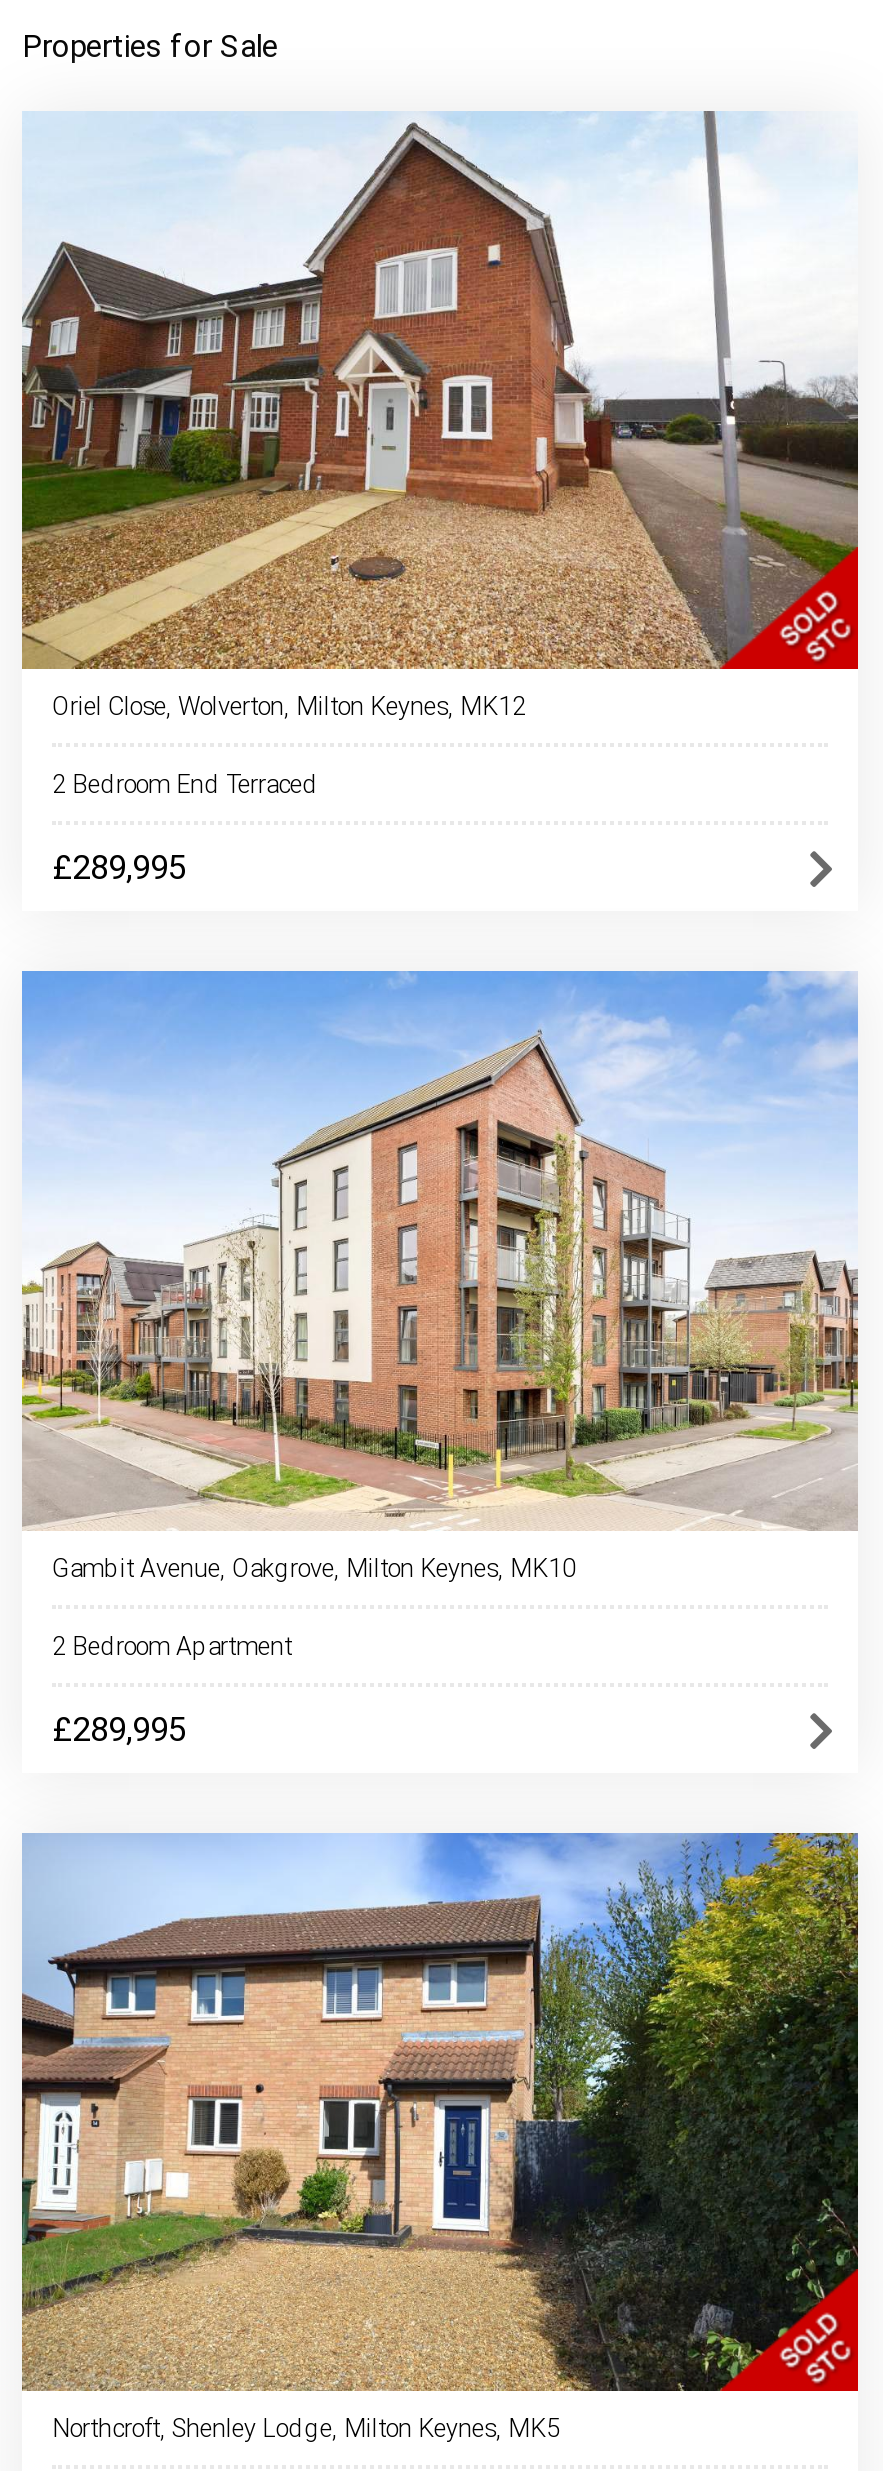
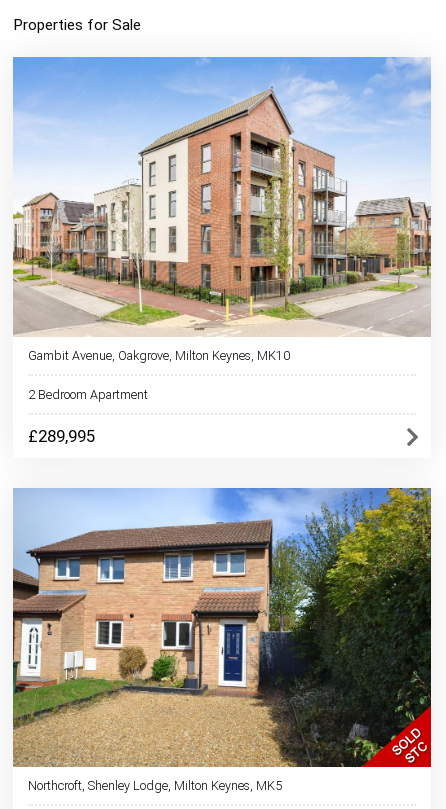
[20,109,860,887] [image] | Oriel Close, Wolverton, Milton Keynes, MK12 | 2 Bedroom End Terraced | £289,995 -> none

